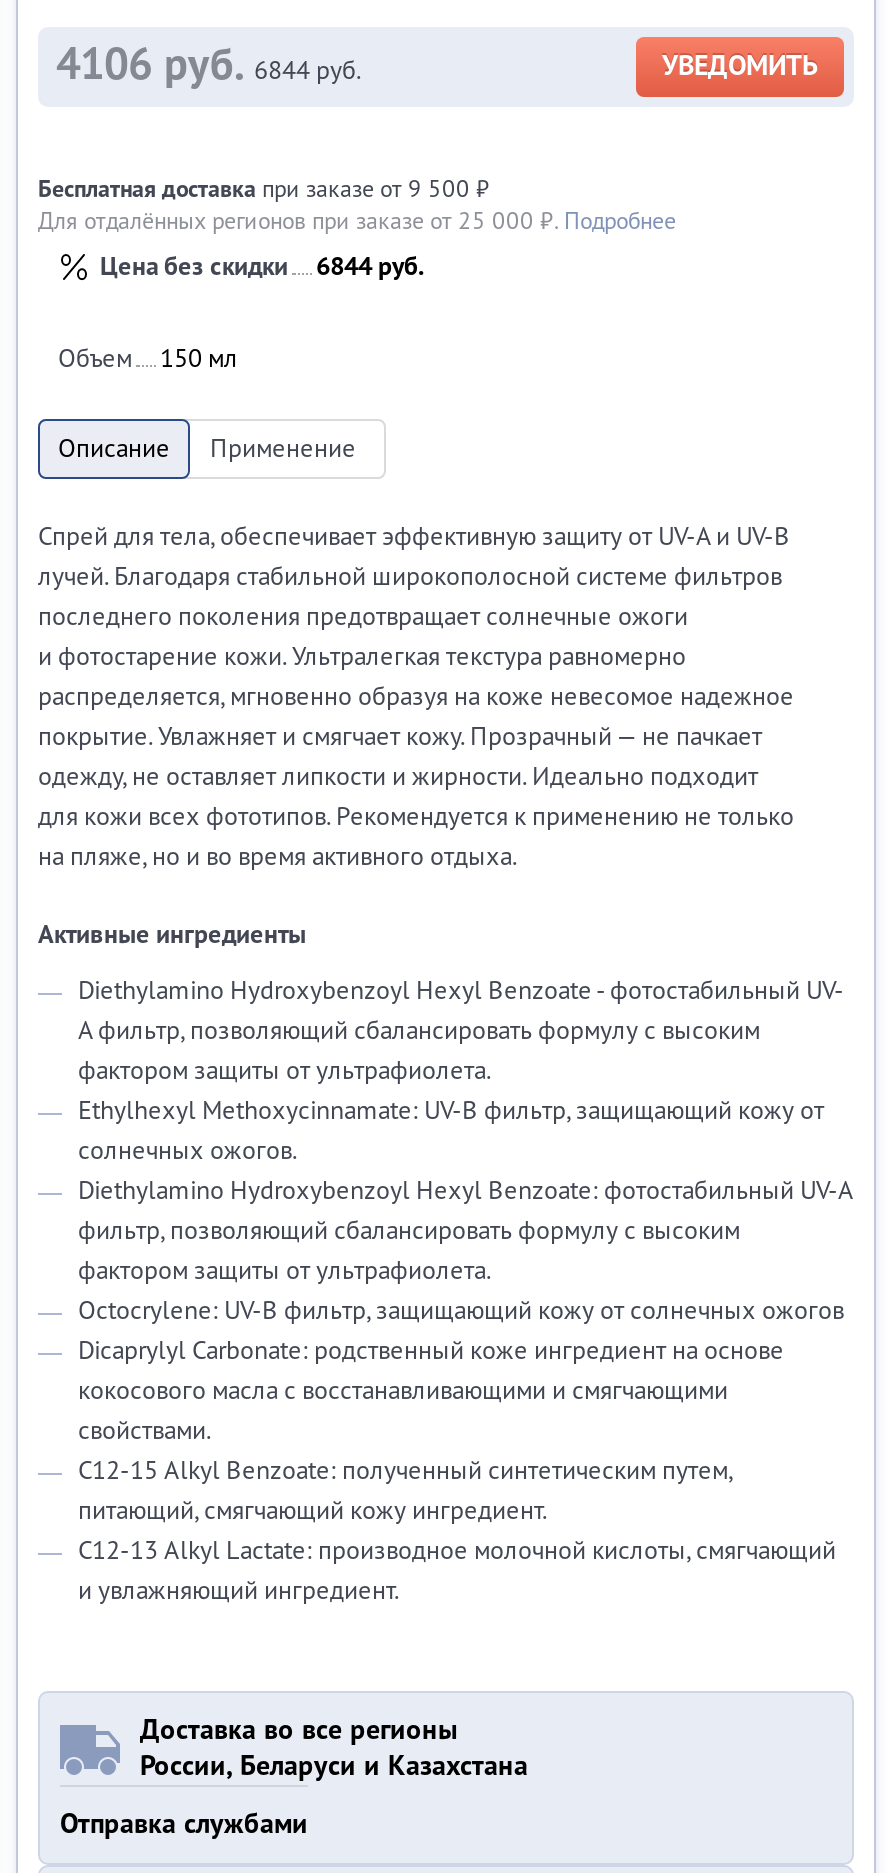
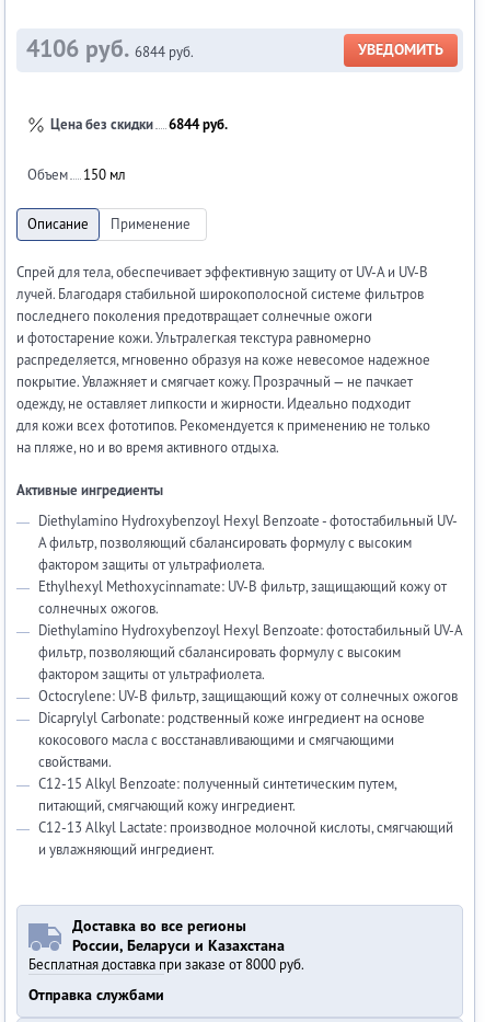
[38,175,676,235] Бесплатная доставка при заказе от 9 500 ₽ | Для отдалённых регионов при заказе от 25 000 ₽. Подробнее -> none
moved [38,253,854,1783] -> [16,117,463,955]: Цена без скидки | 6844 руб. | Объем | ... | Доставка во все регионы | России, Беларуси и Казахстана
none -> [28,957,304,972] Бесплатная доставка при заказе от 8000 руб.

